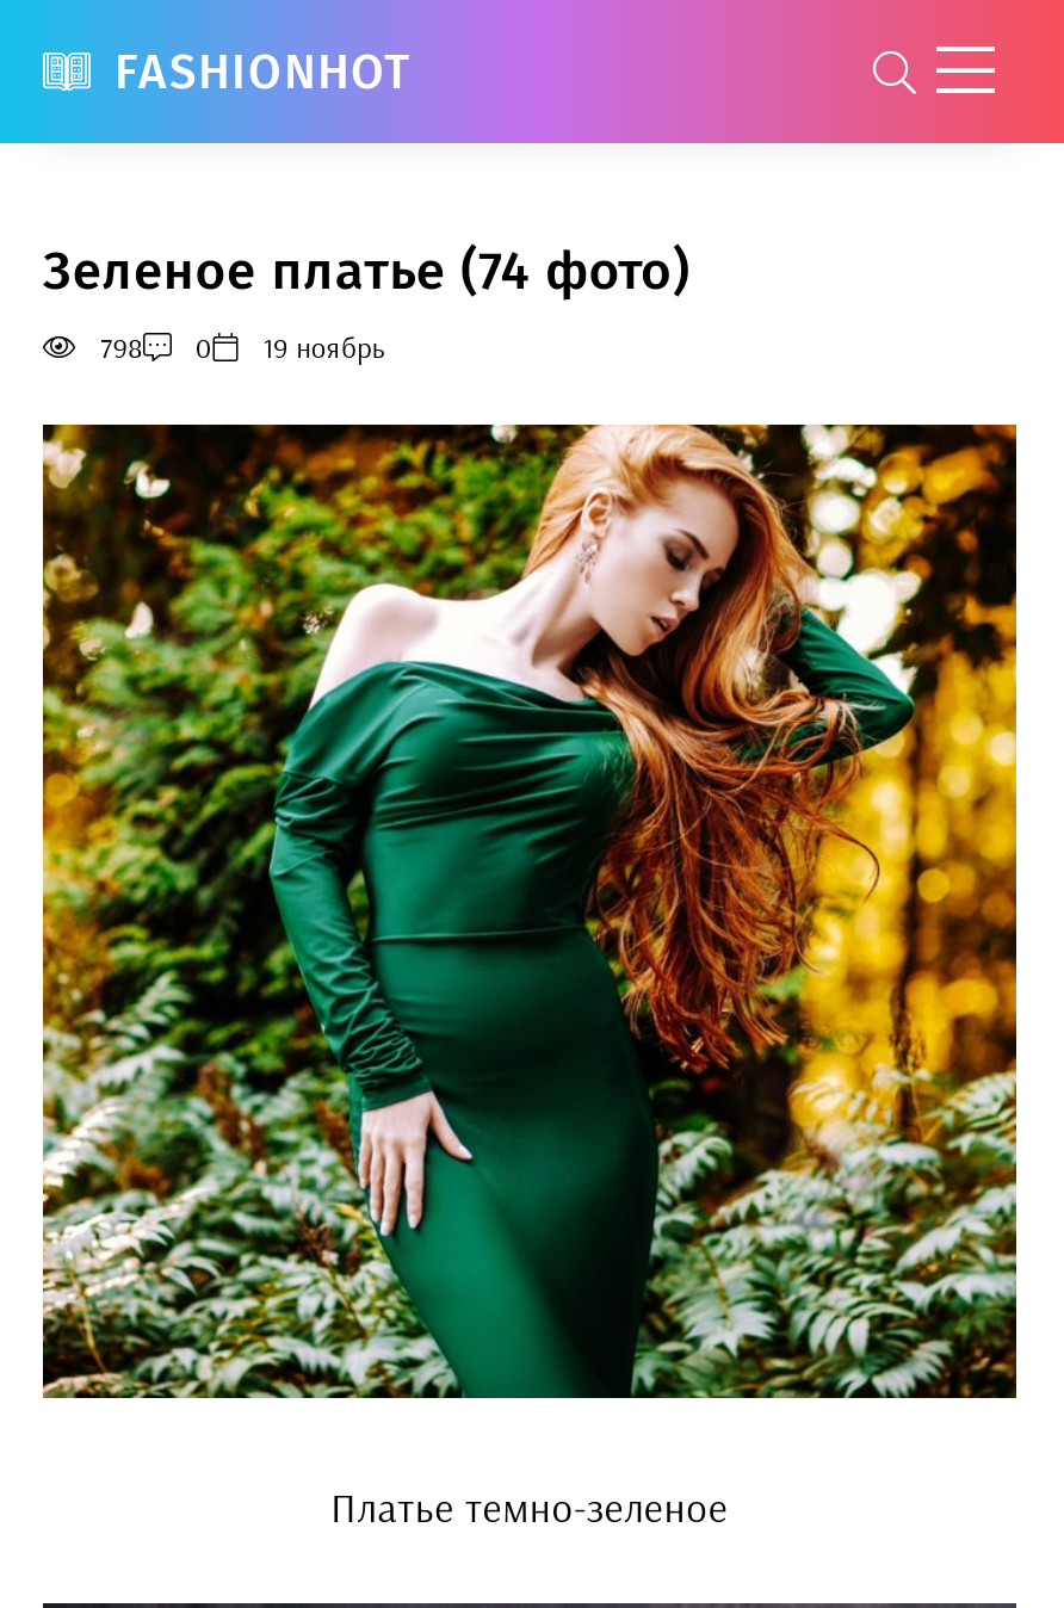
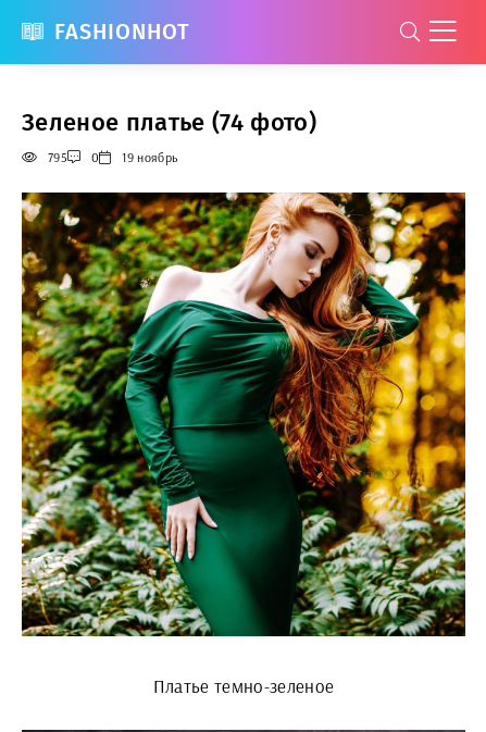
[100,329,385,365] 798 0 19 ноябрь -> [48,149,177,165] 795 0 19 ноябрь

